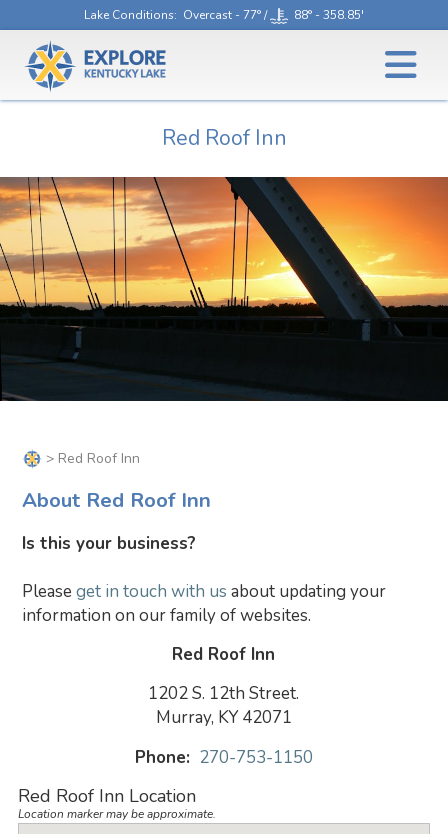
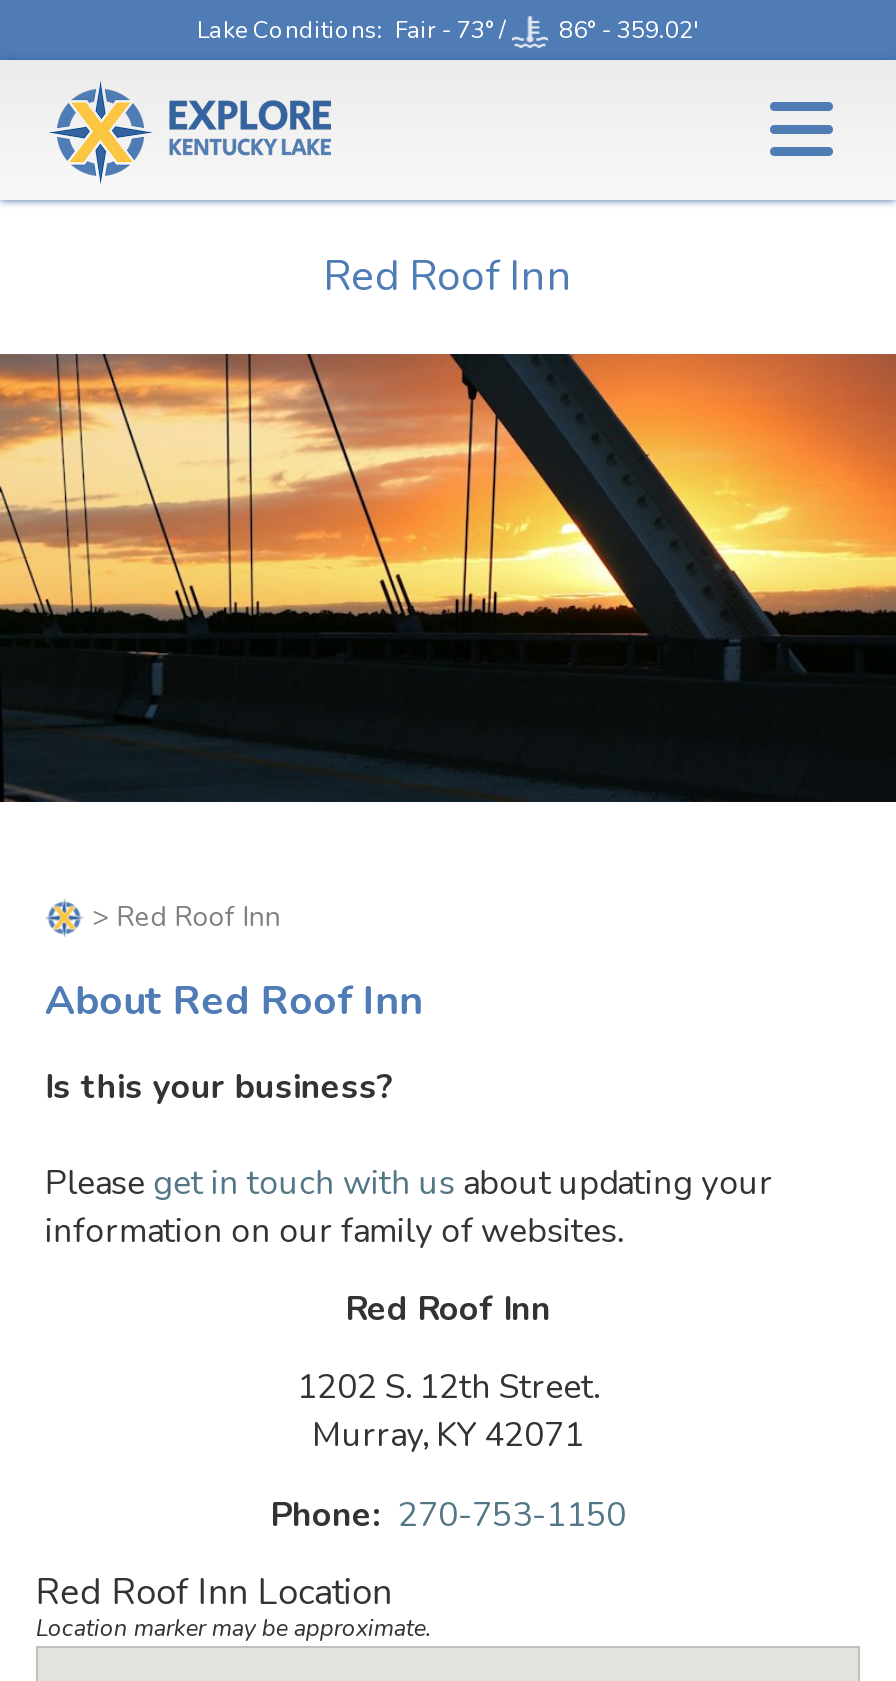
[84,7,270,23] Lake Conditions: Overcast - 77° / -> [197,14,511,46] Lake Conditions: Fair - 73° /
[288,7,364,23] 88° - 358.85' -> [547,14,699,46] 86° - 359.02'

